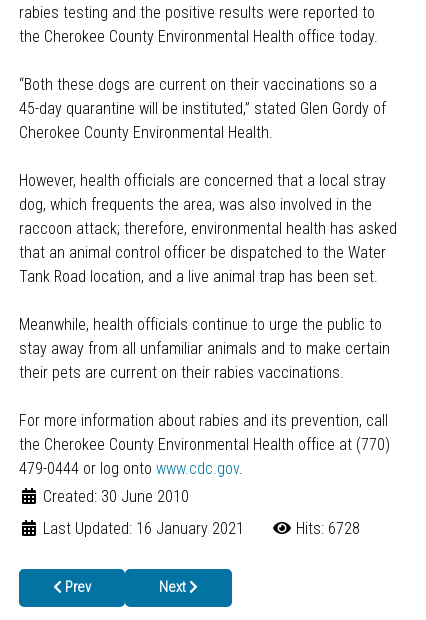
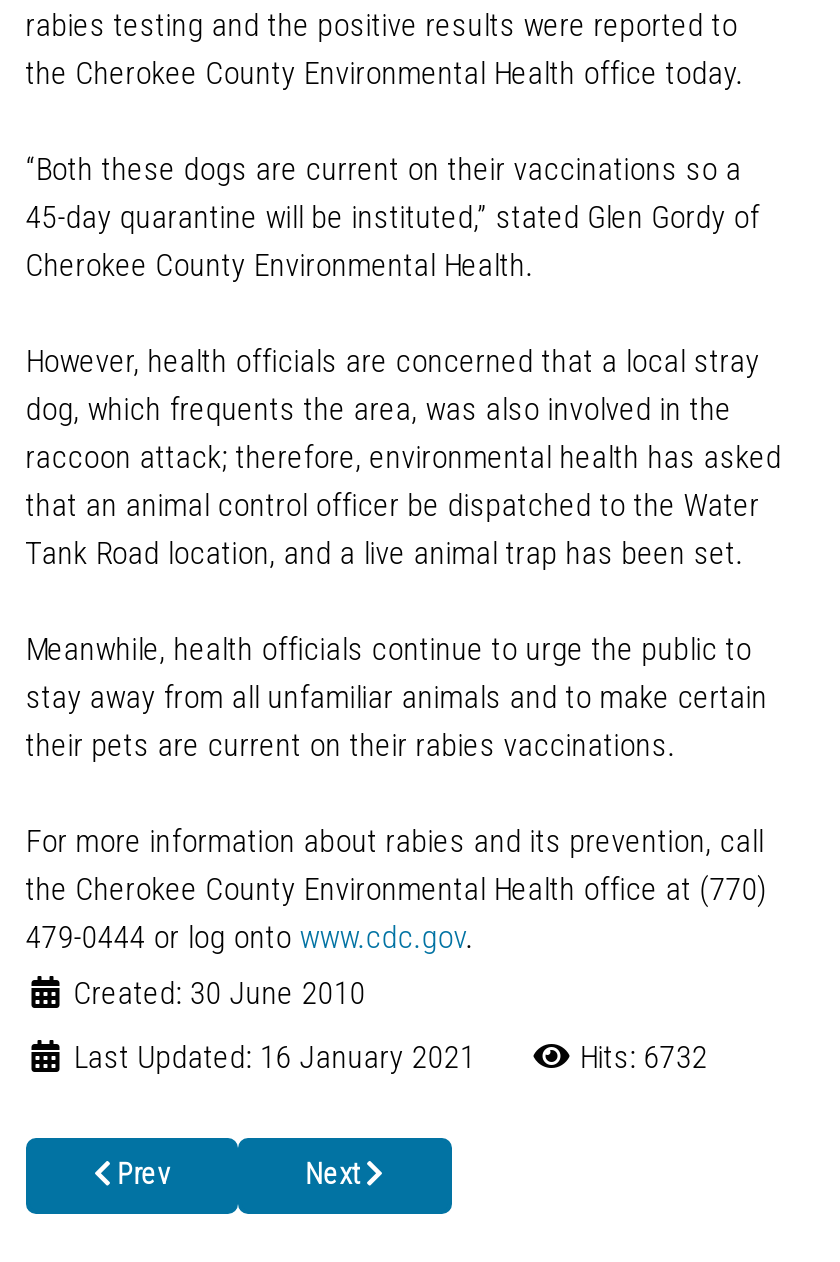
[296,519,360,538] Hits: 6728 -> [580,1037,708,1075] Hits: 6732

